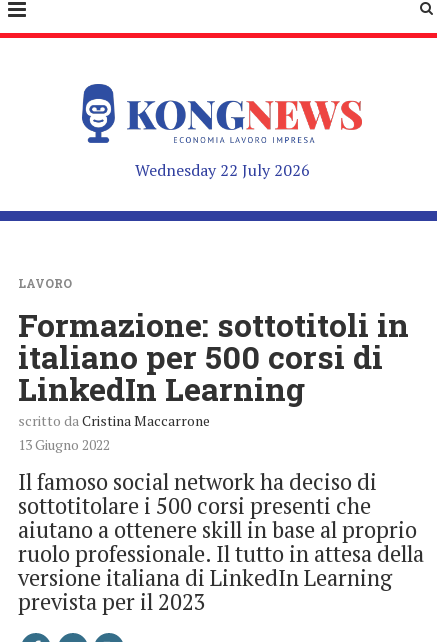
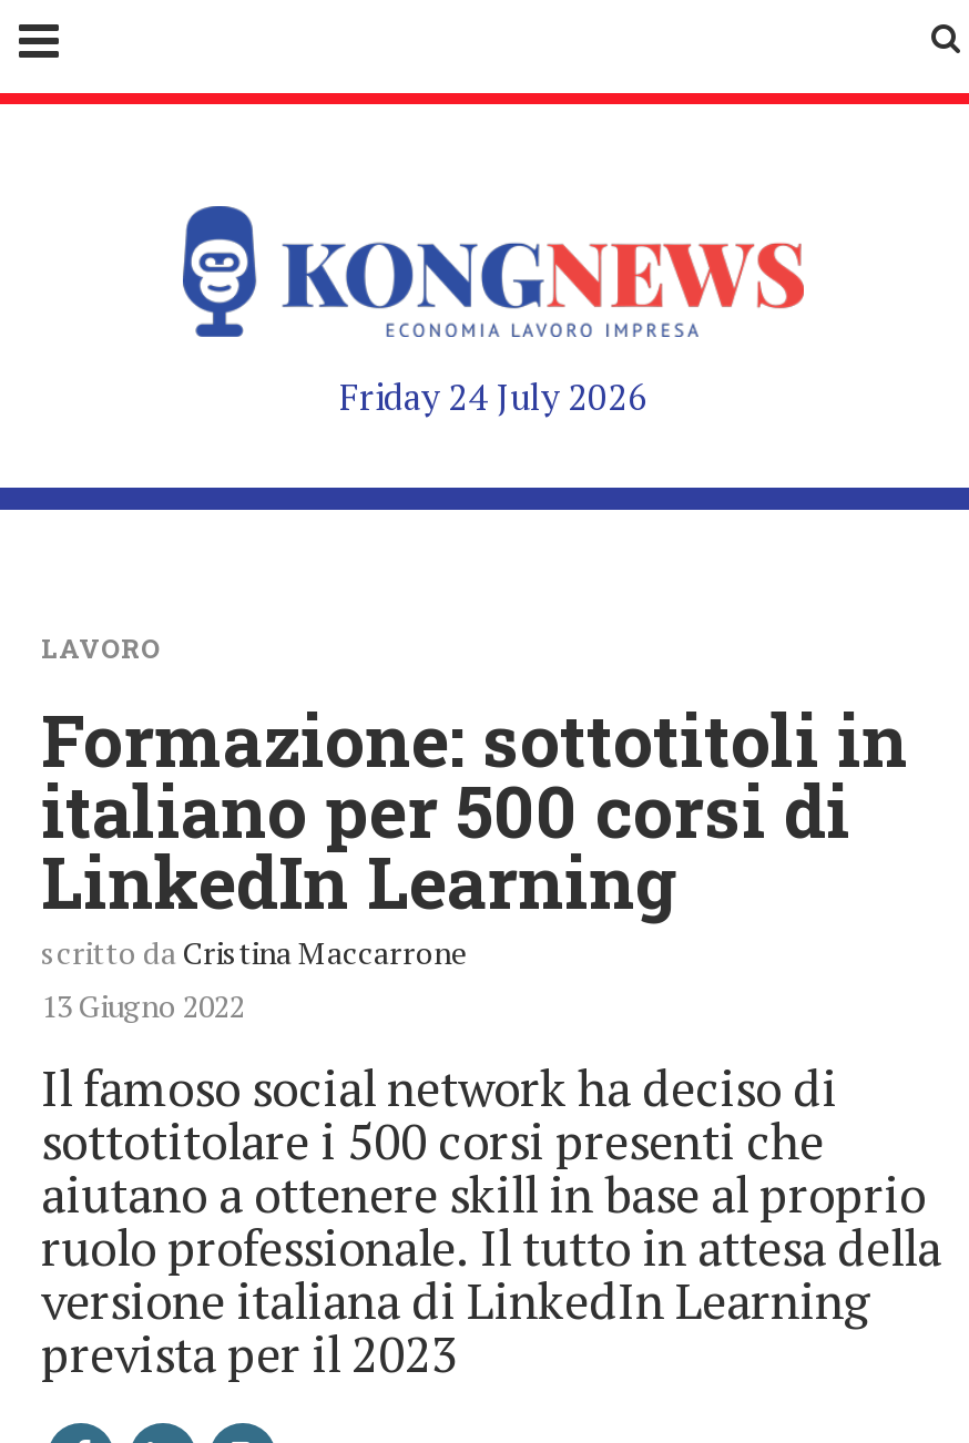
[134,159,309,181] Wednesday 22 July 2026 -> [339,372,647,421] Friday 24 July 2026

